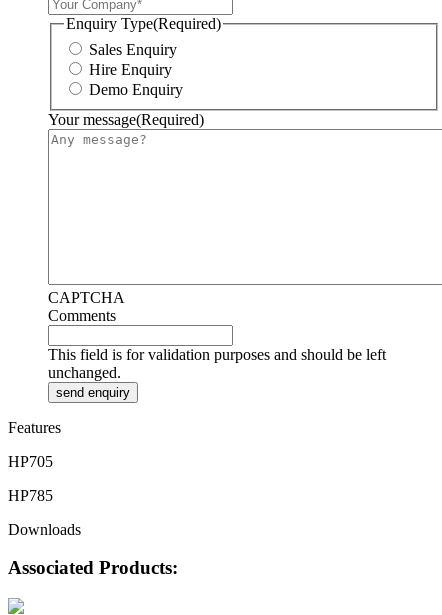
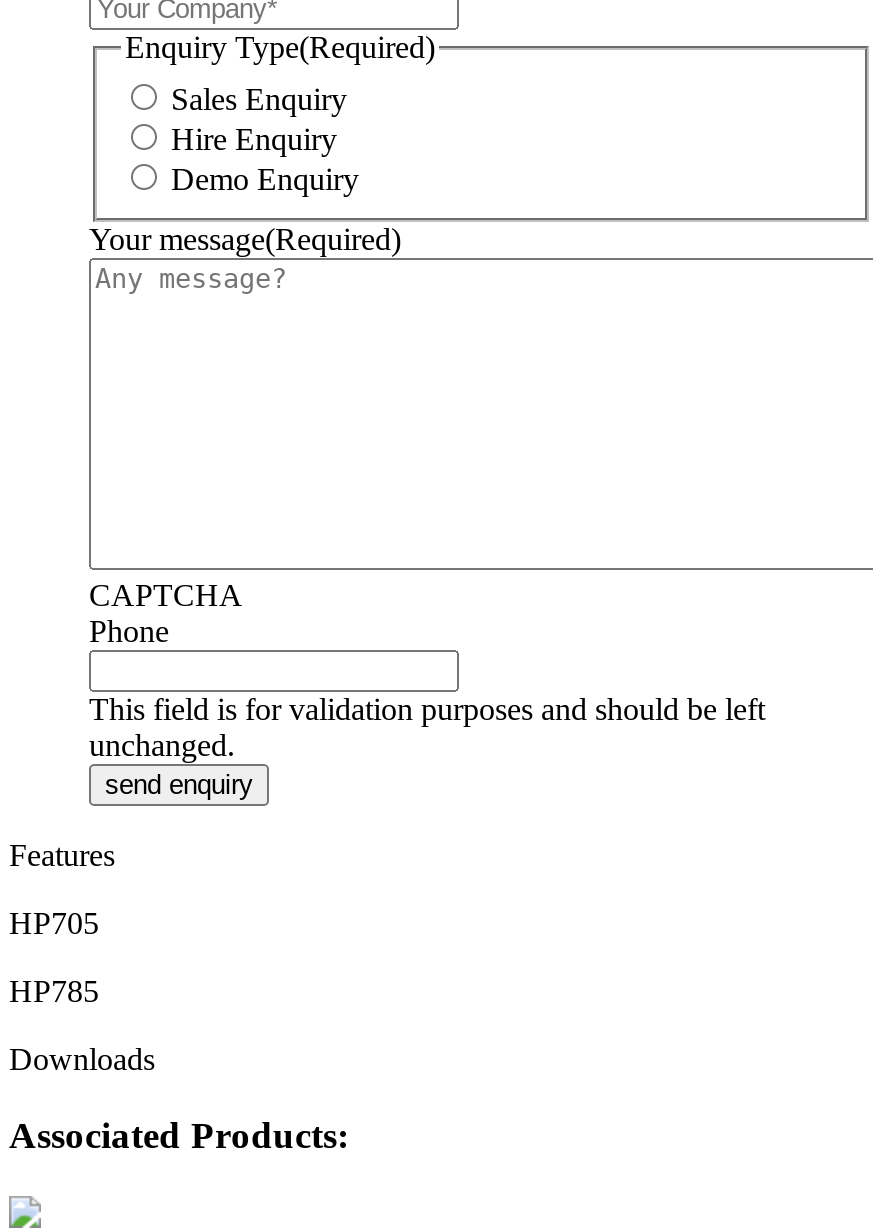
[48,307,116,324] Comments -> [89,613,169,647] Phone

